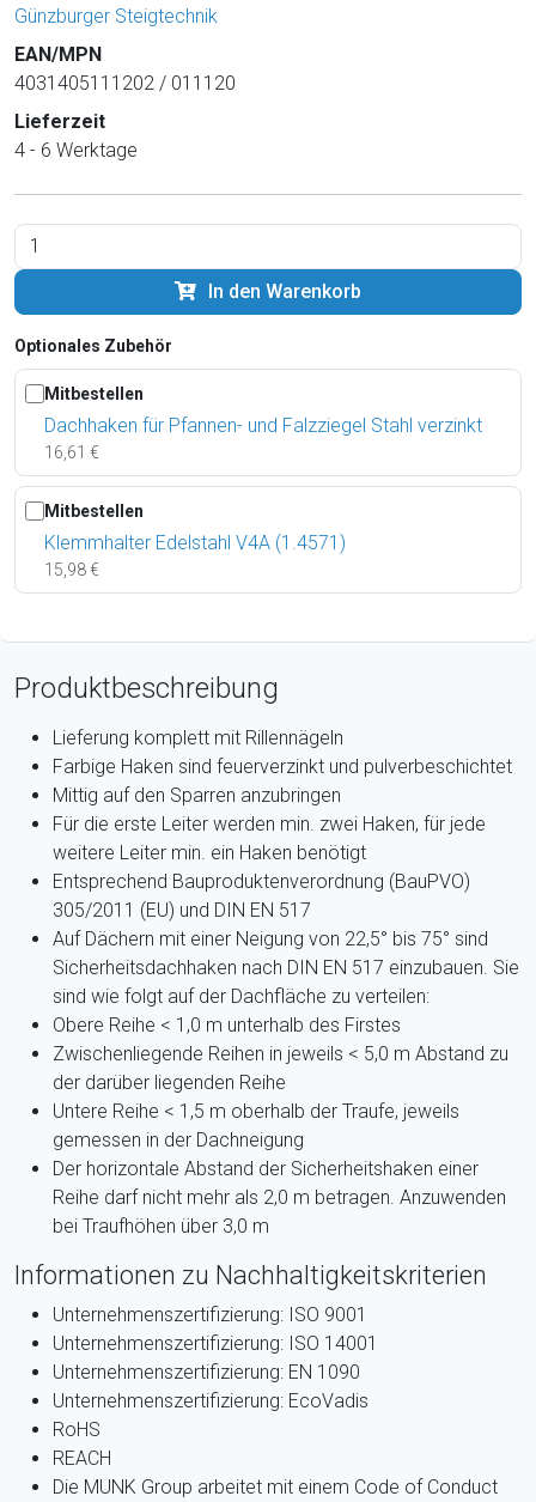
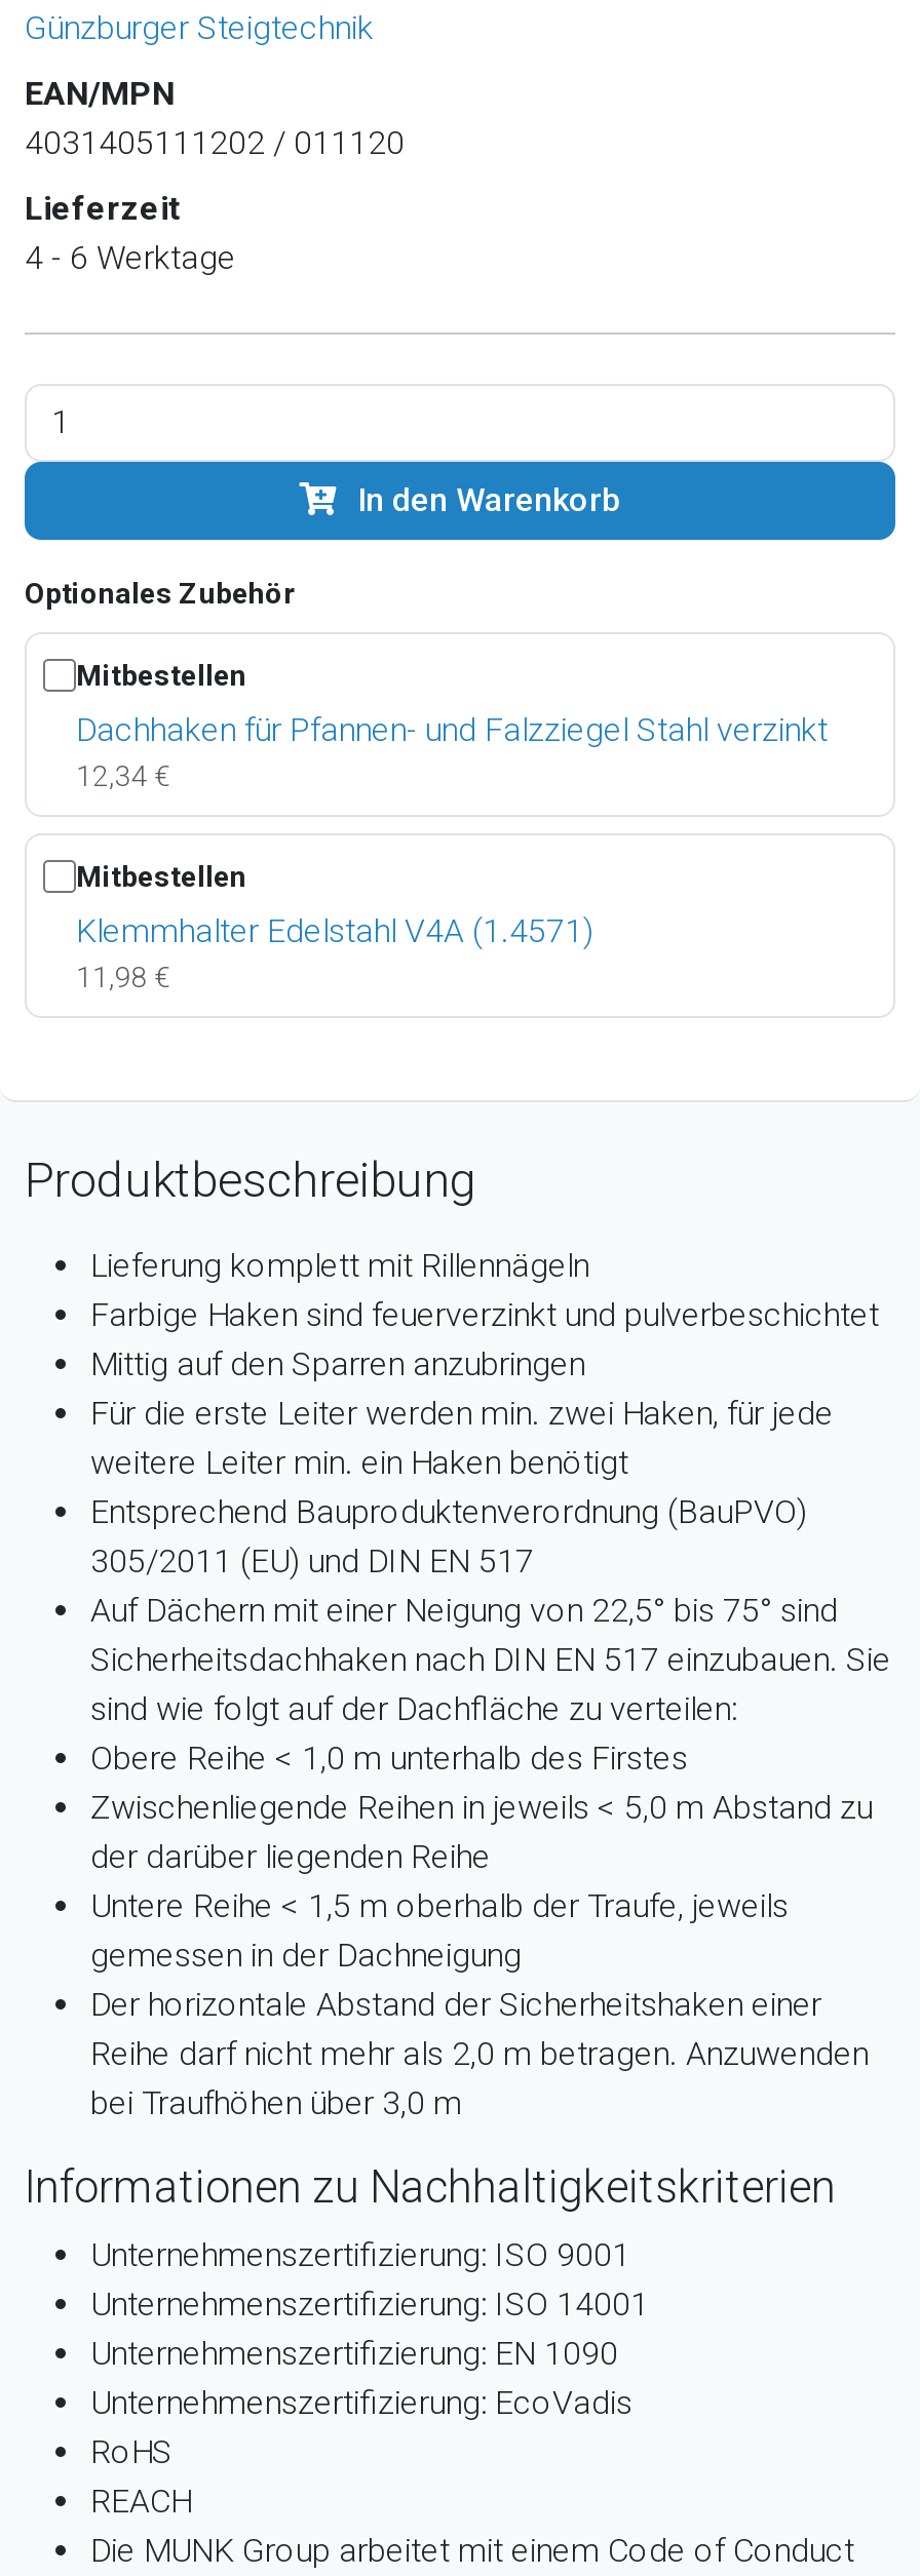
[44,443,99,462] 16,61 € -> [76,759,170,792] 12,34 €
[44,560,99,579] 15,98 € -> [76,960,170,993] 11,98 €

